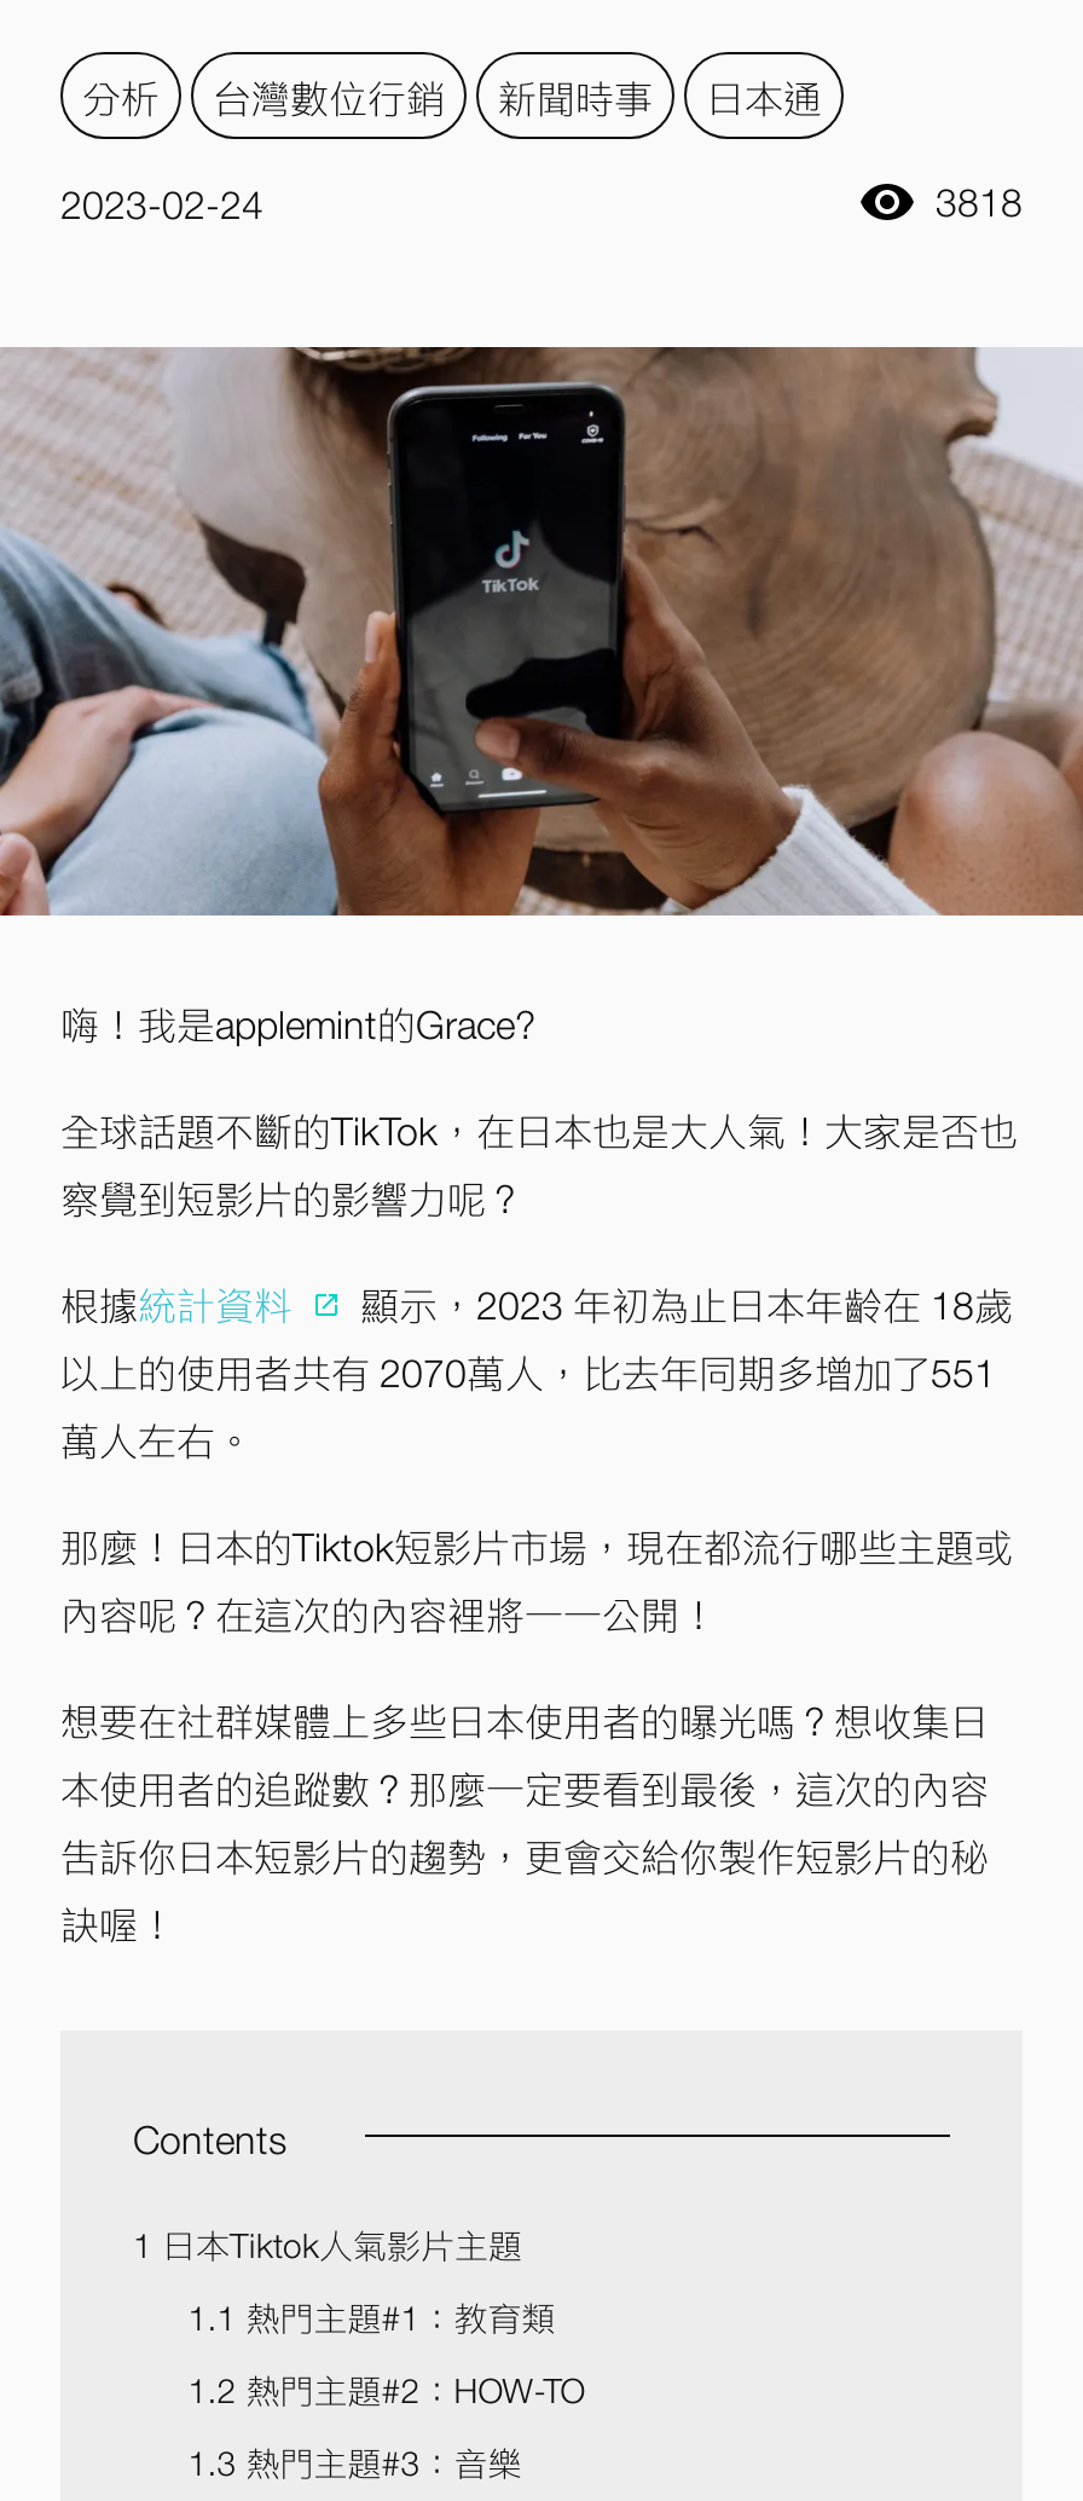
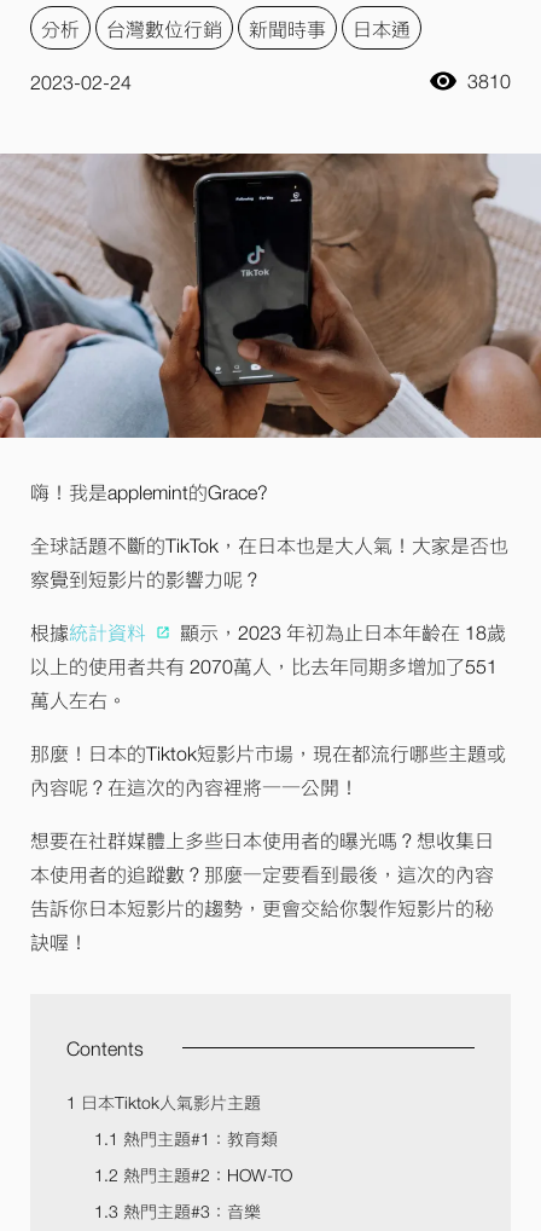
[936,173,1023,226] 3818 -> [467,67,511,93] 3810

